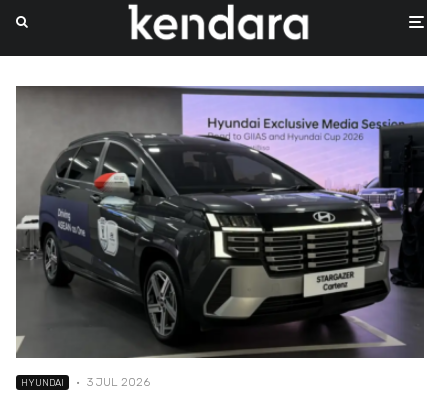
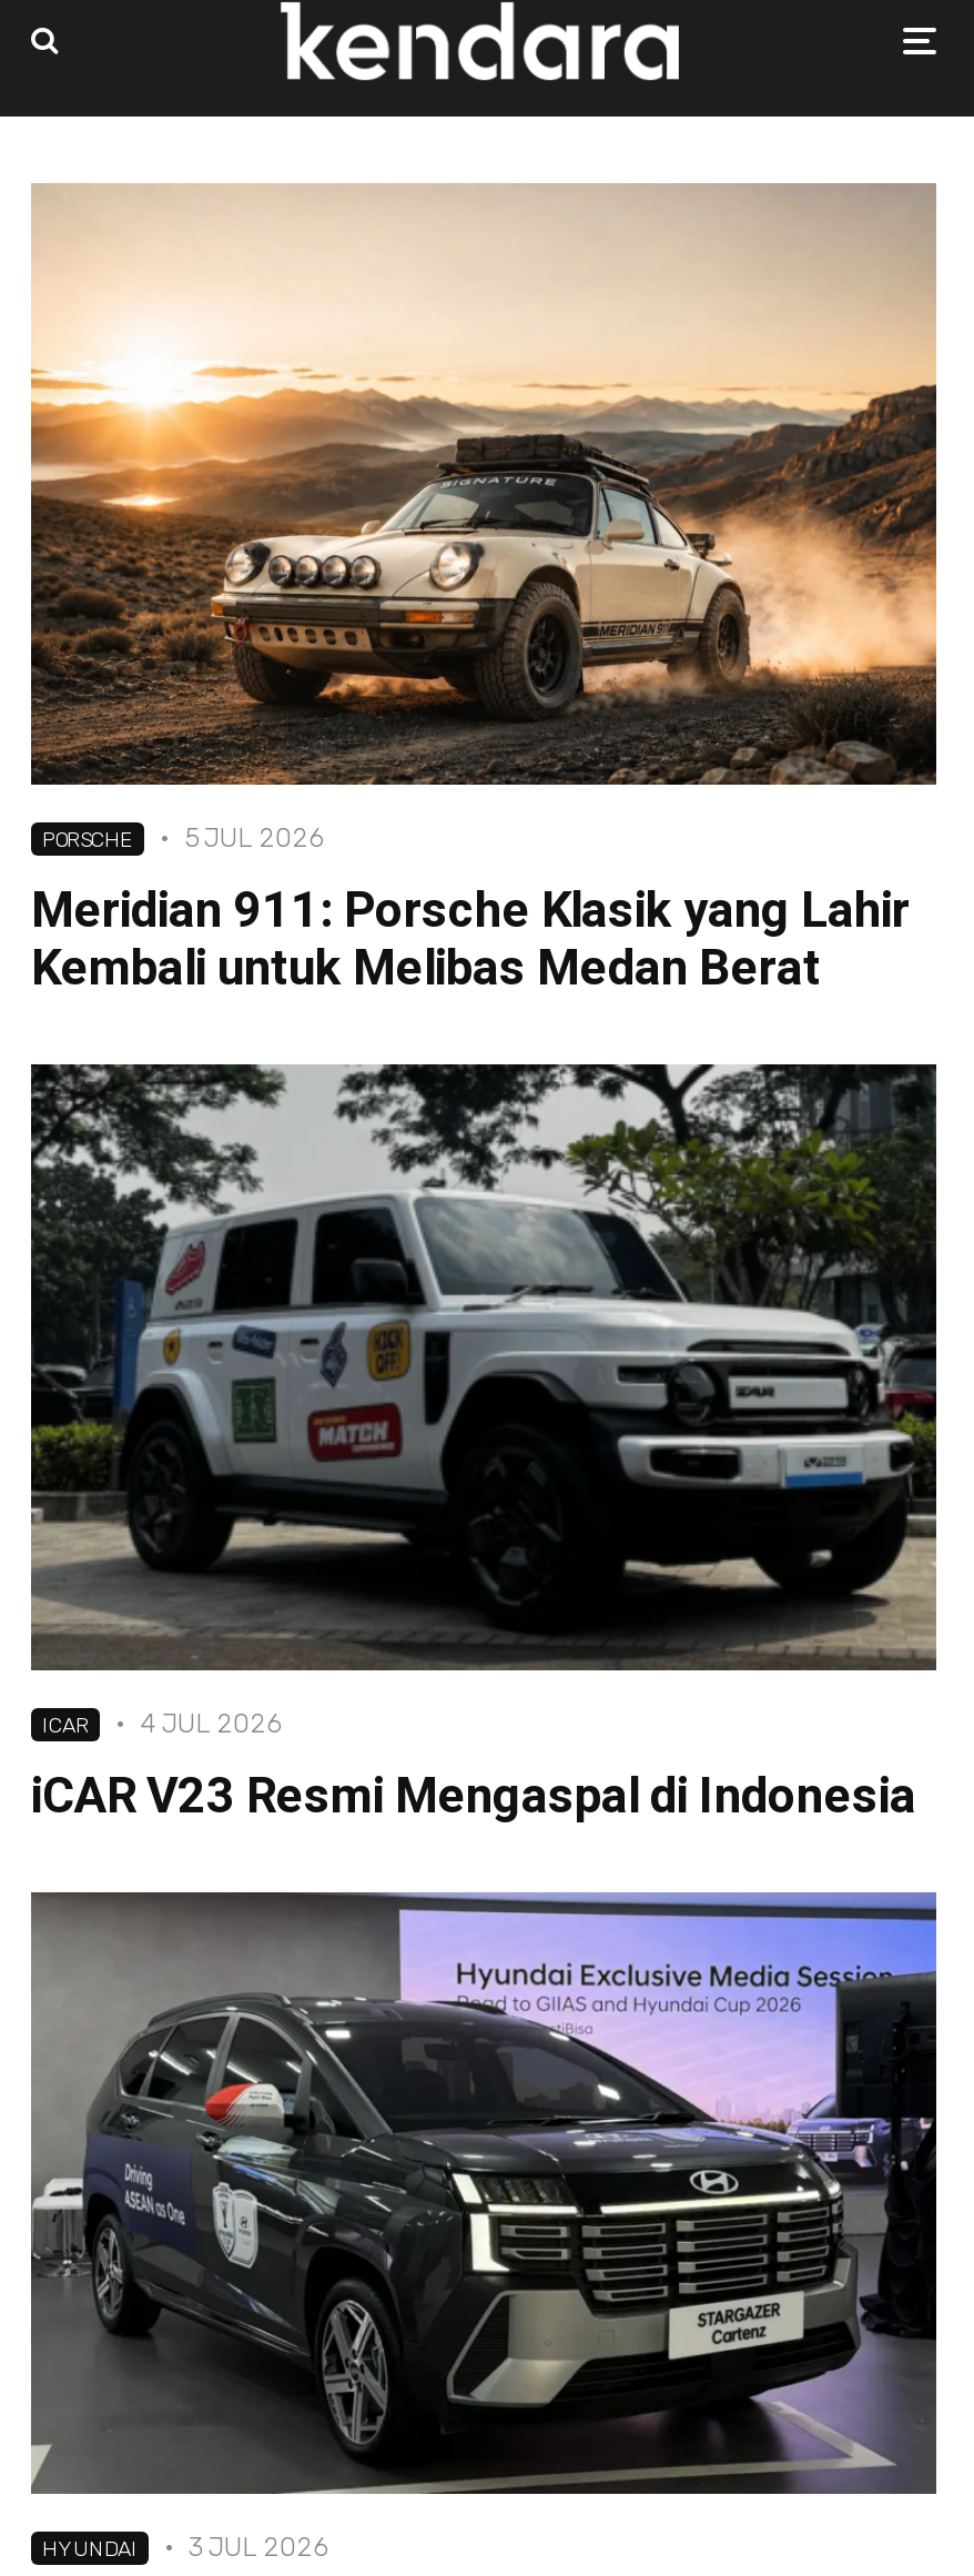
none -> [29,183,939,1005] [image] | PORSCHE | · 5 JUL 2026 | Meridian 911: Porsche Klasik yang Lahir | Kembali untuk Melibas Medan Berat
none -> [29,1062,939,1832] [image] | ICAR | · 4 JUL 2026 | iCAR V23 Resmi Mengaspal di Indonesia

